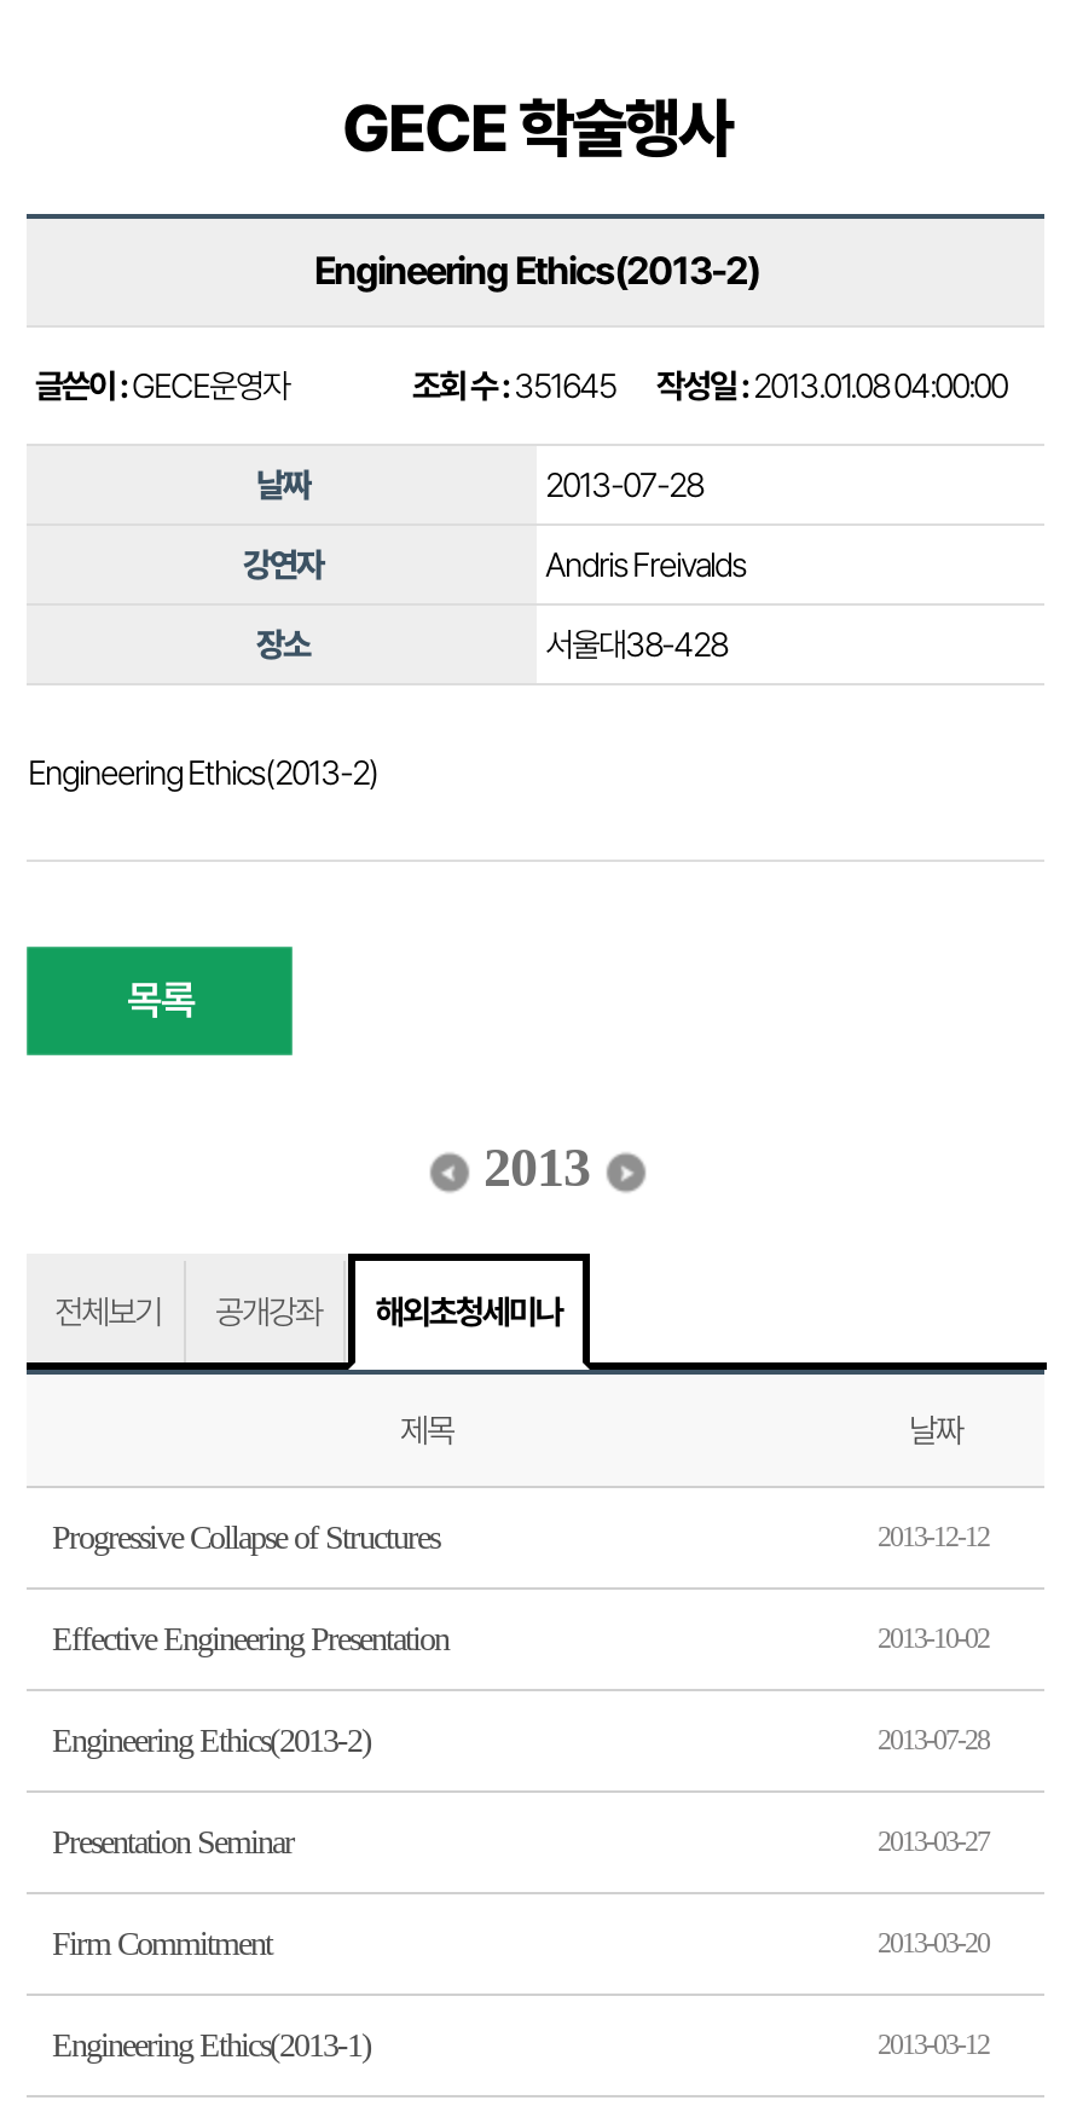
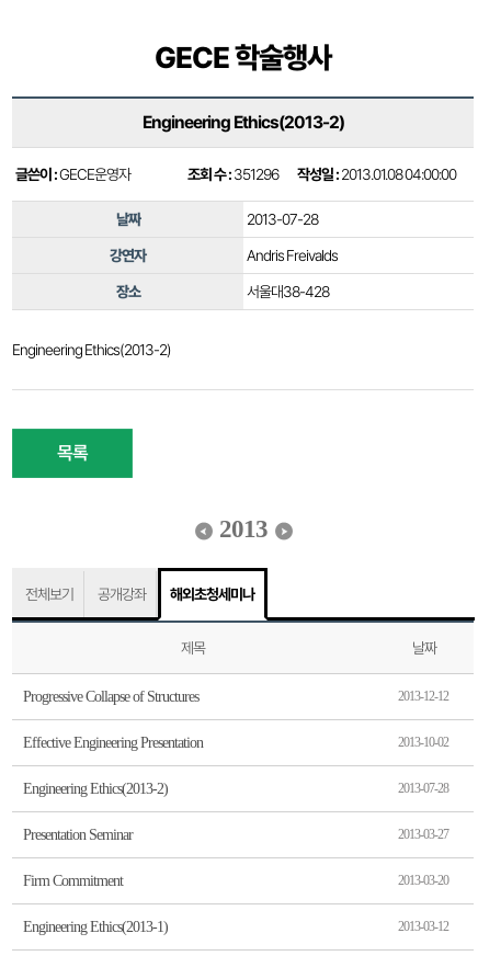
[412,366,1007,405] 조회 수 : 351645 작성일 : 2013.01.08 04:00:00 -> [188,166,457,183] 조회 수 : 351296 작성일 : 2013.01.08 04:00:00

